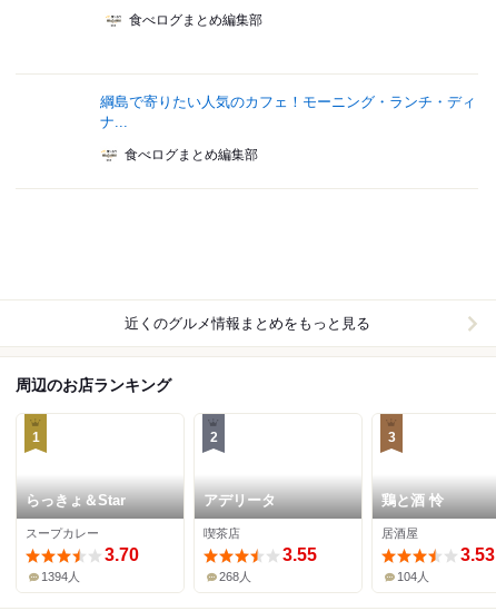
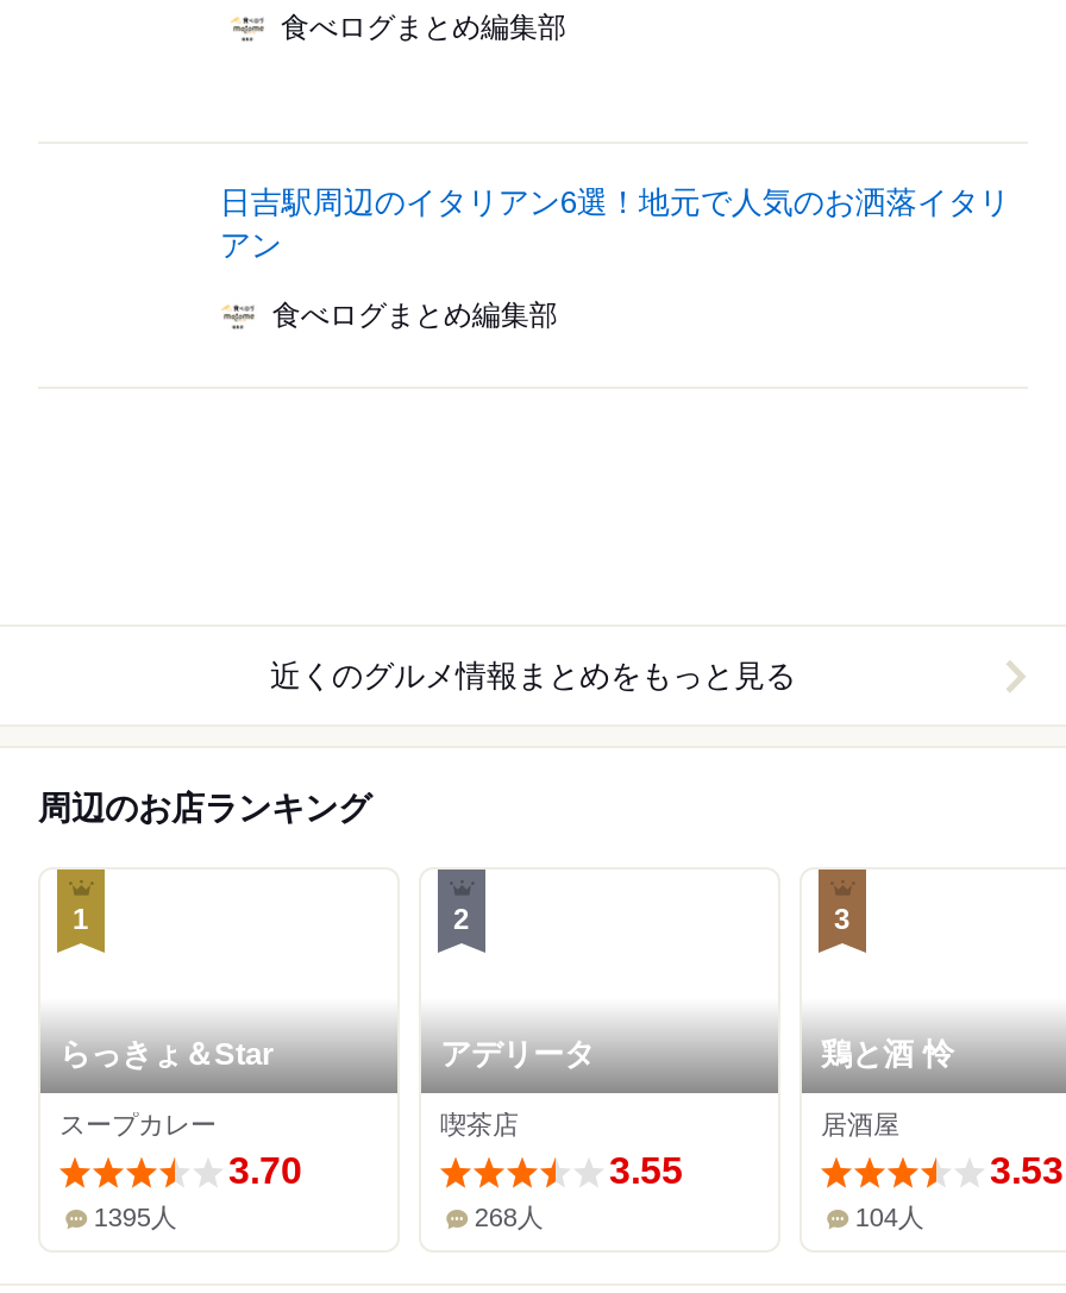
[100,94,476,131] 綱島で寄りたい人気のカフェ！モーニング・ランチ・ディ | ナ... -> [220,185,1010,264] 日吉駅周辺のイタリアン6選！地元で人気のお洒落イタリ | アン
[42,570,81,584] 1394人 -> [94,1203,177,1232] 1395人

